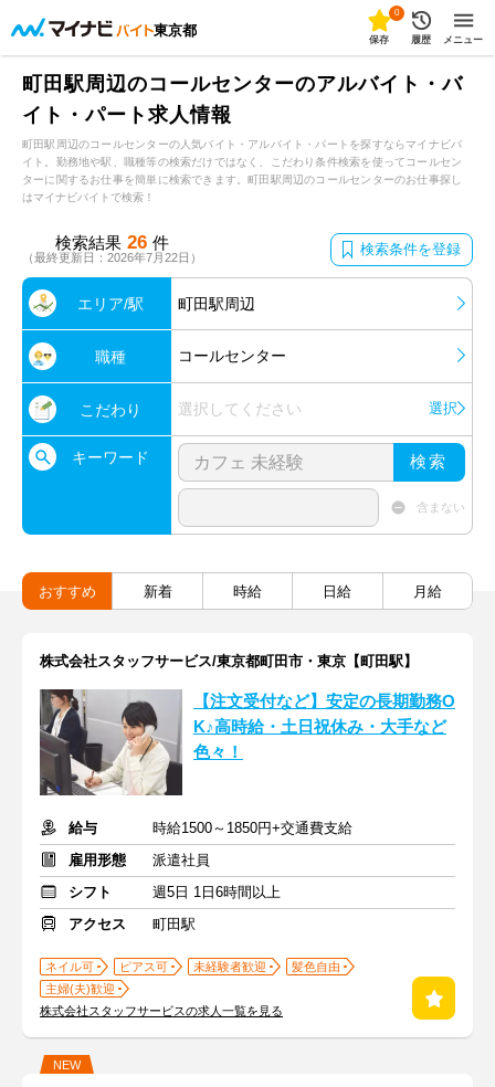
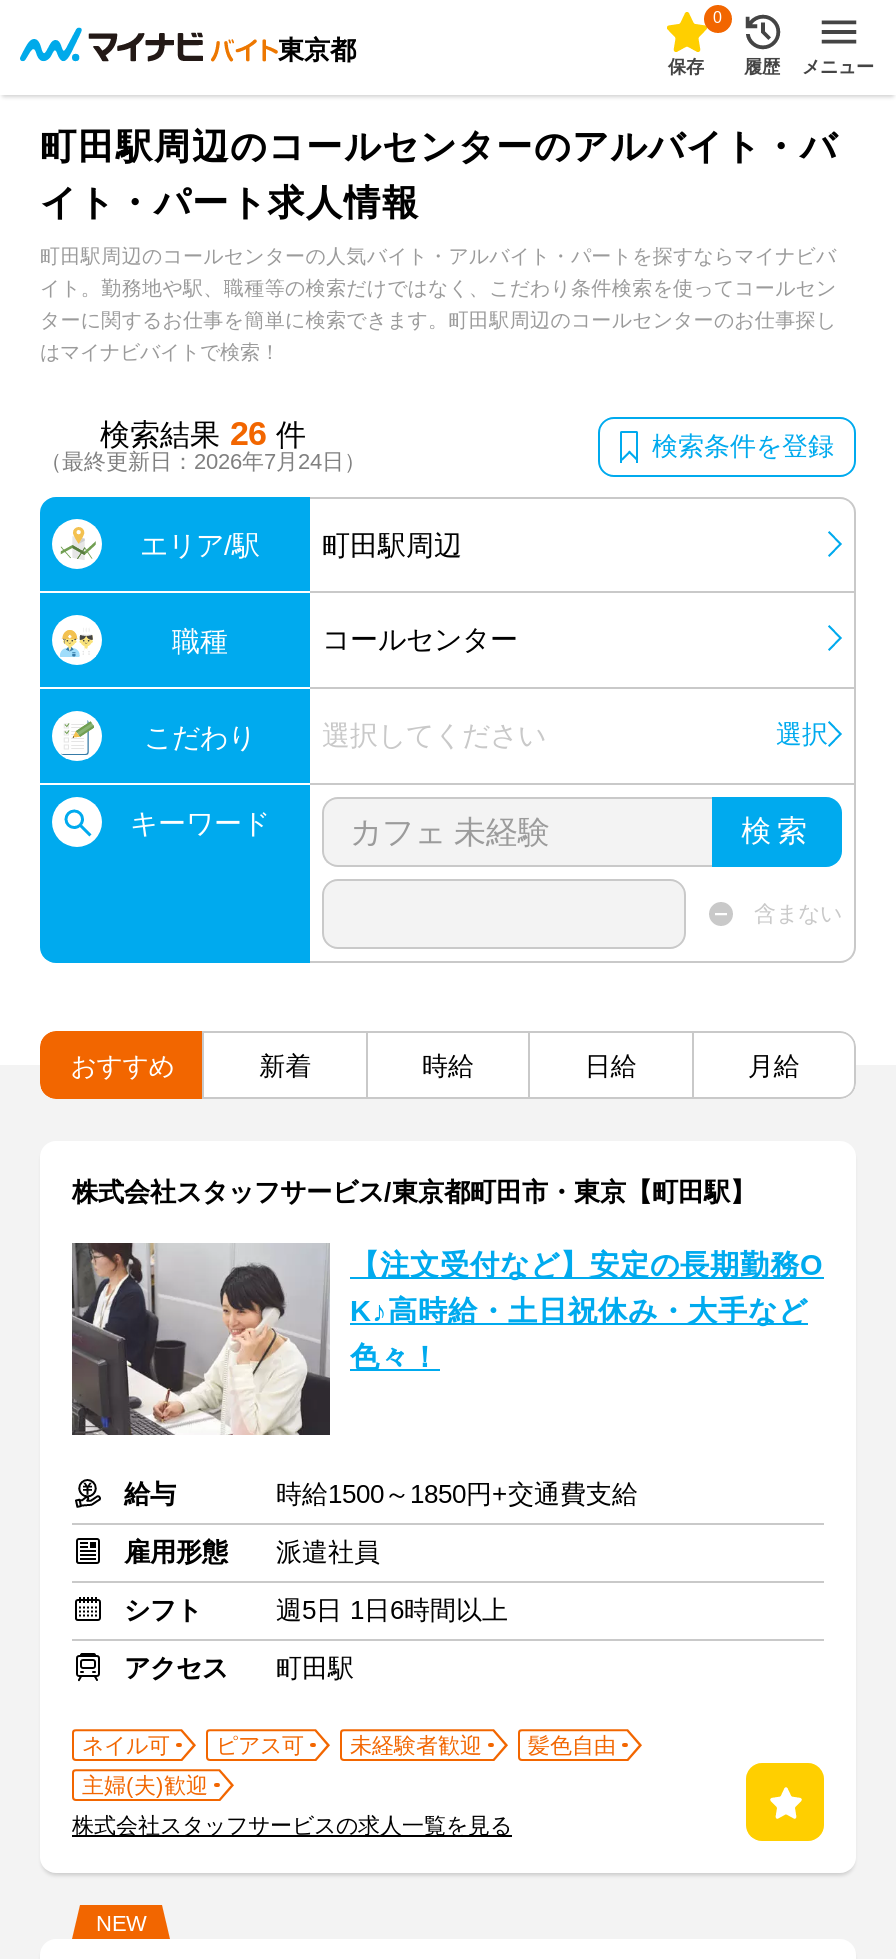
[22,251,202,264] （最終更新日：2026年7月22日） -> [40,449,366,473] （最終更新日：2026年7月24日）

